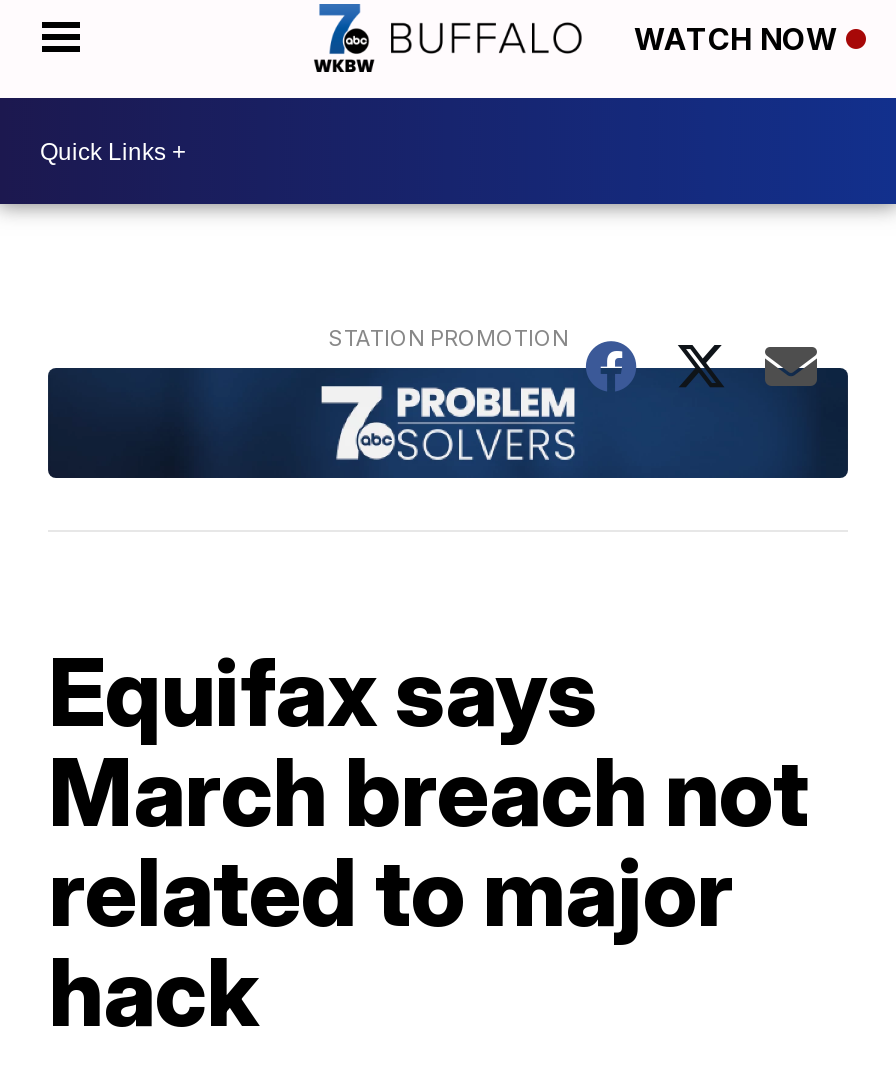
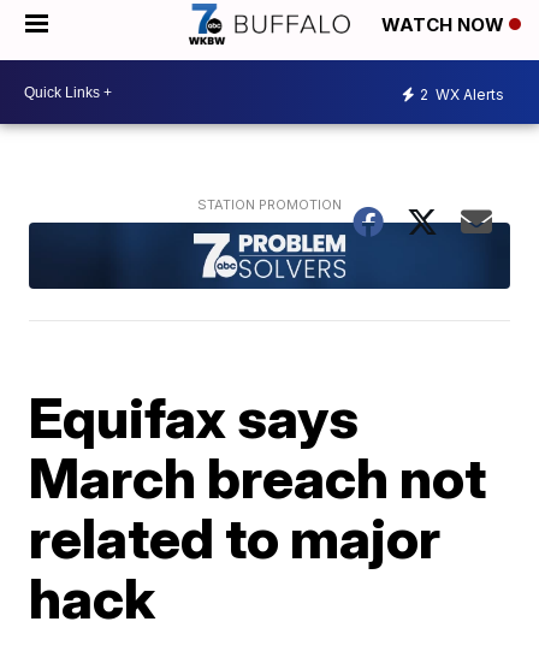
none -> [420,85,504,103] 2 WX Alerts

